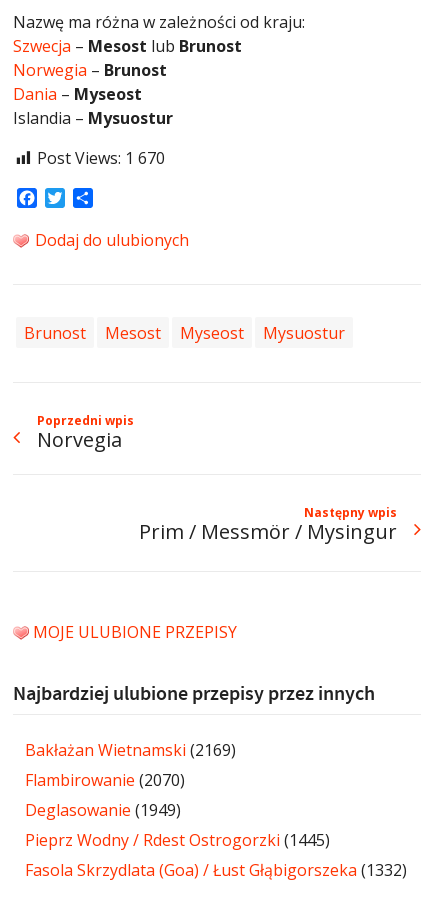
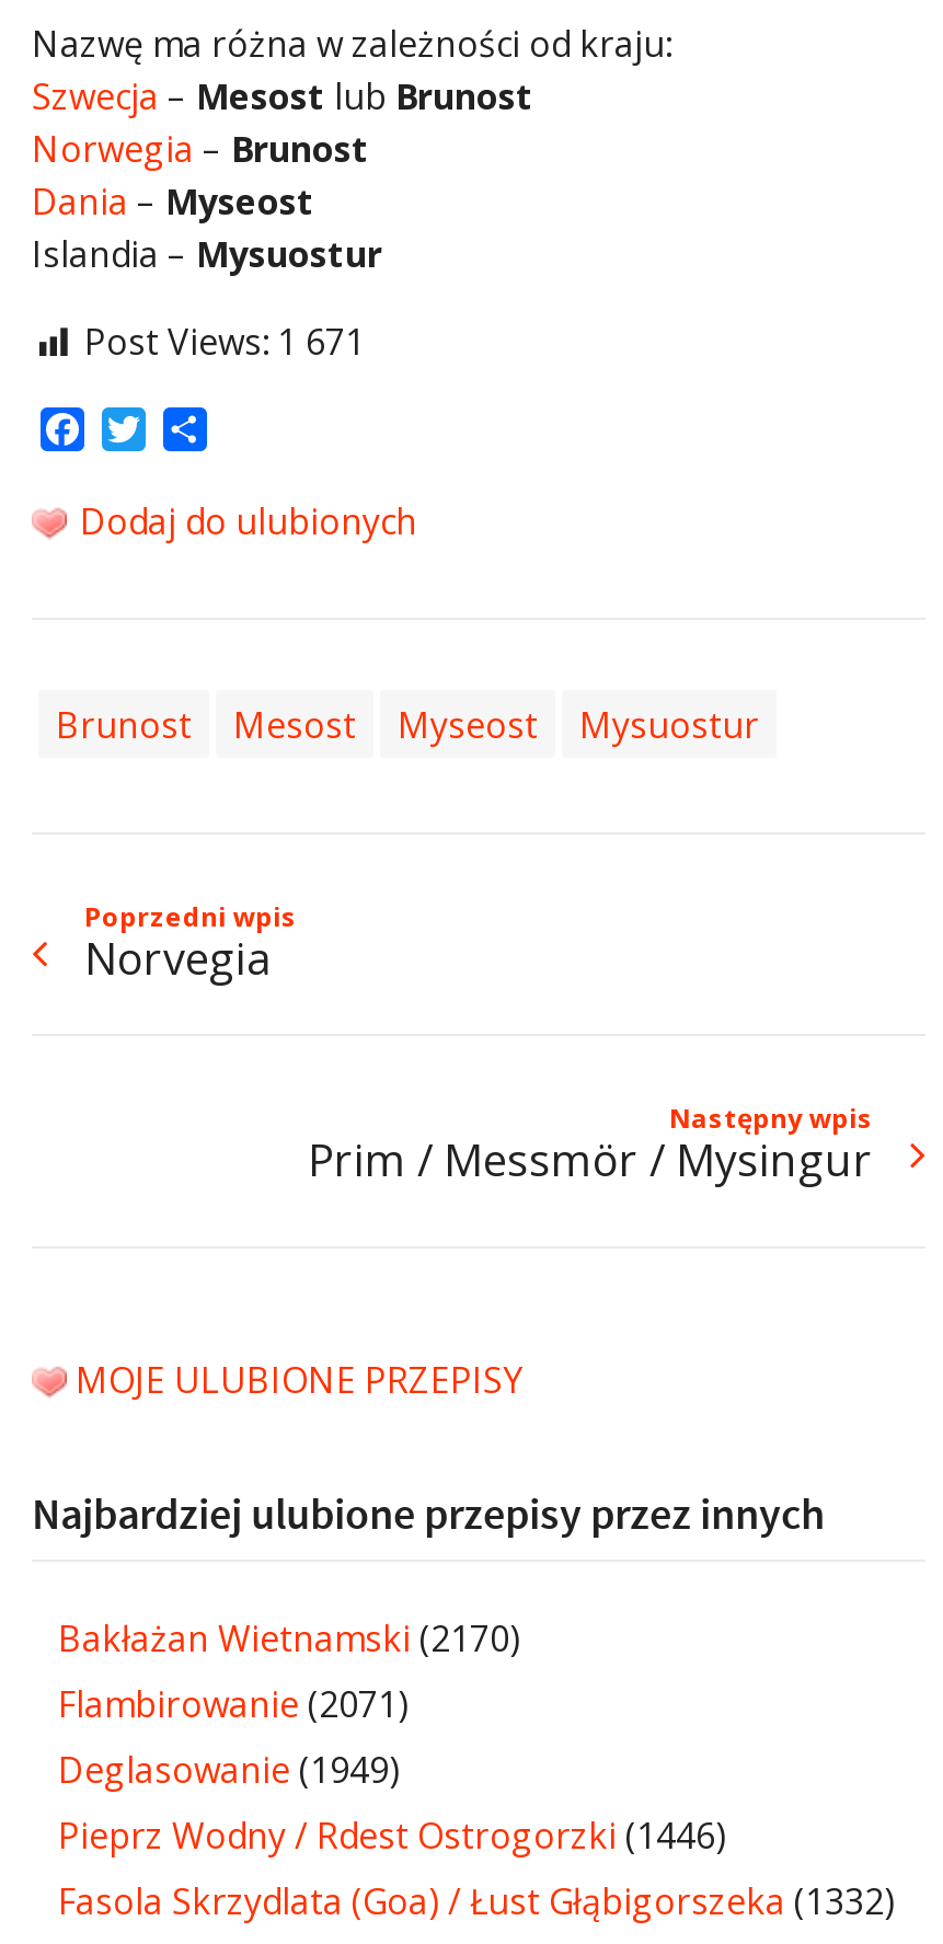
[37,147,165,169] Post Views: 1 670 -> [84,317,365,366] Post Views: 1 671
[25,739,236,761] Bakłażan Wietnamski (2169) -> [58,1613,520,1662] Bakłażan Wietnamski (2170)
[25,769,185,791] Flambirowanie (2070) -> [58,1679,409,1727] Flambirowanie (2071)
[25,829,330,851] Pieprz Wodny / Rdest Ostrogorzki (1445) -> [58,1811,726,1859] Pieprz Wodny / Rdest Ostrogorzki (1446)

